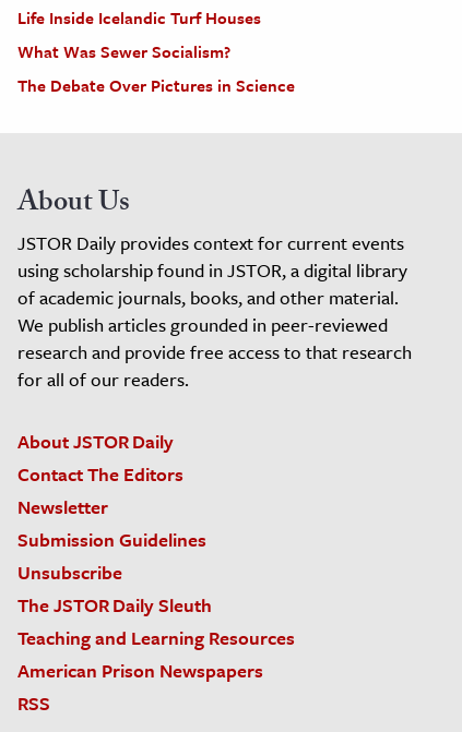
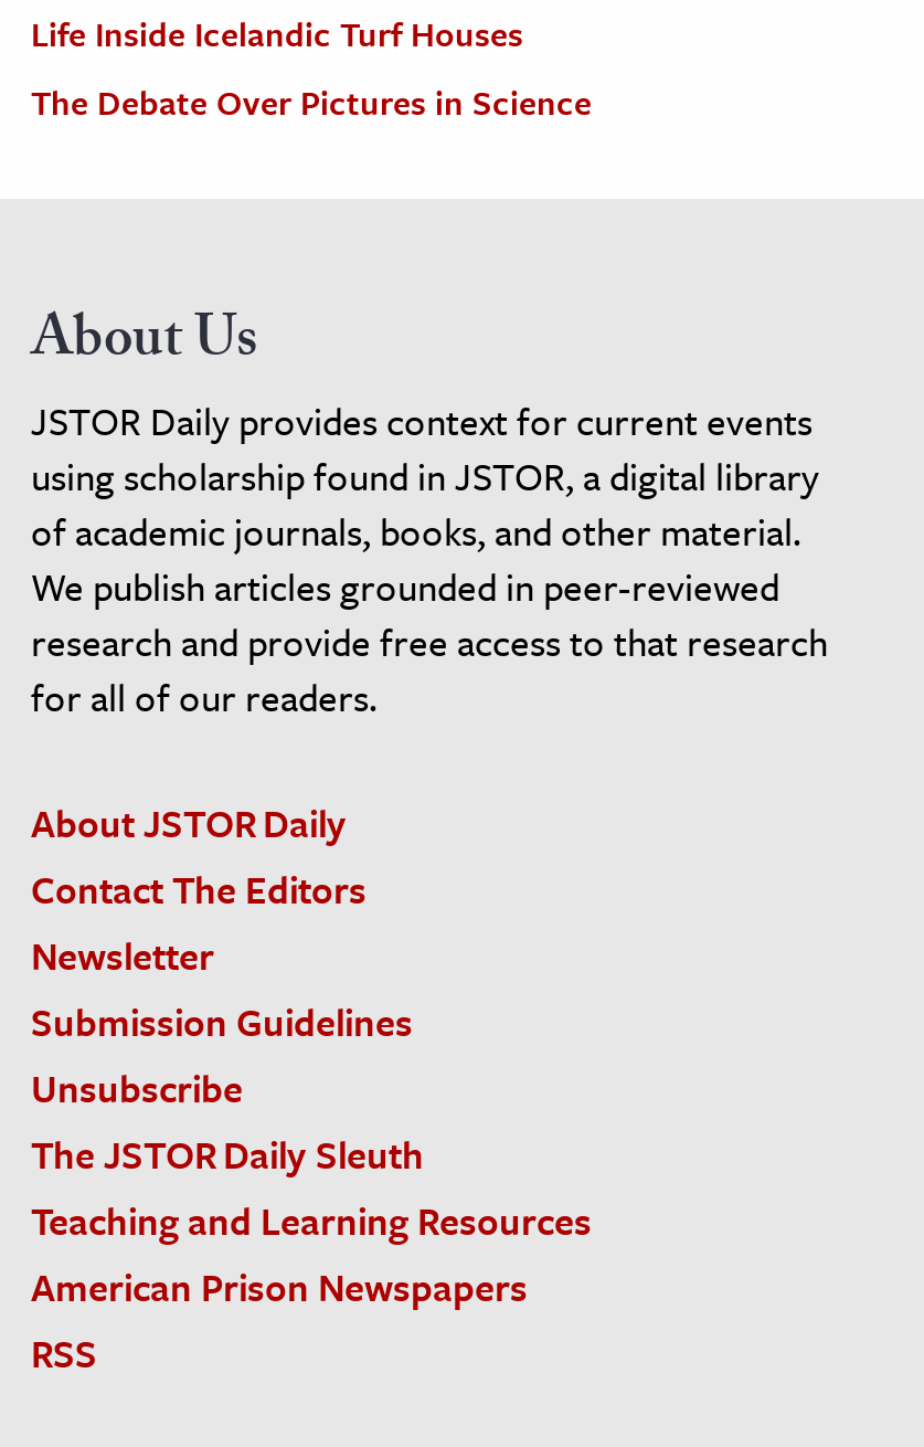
[17,39,230,63] What Was Sewer Socialism? -> none

